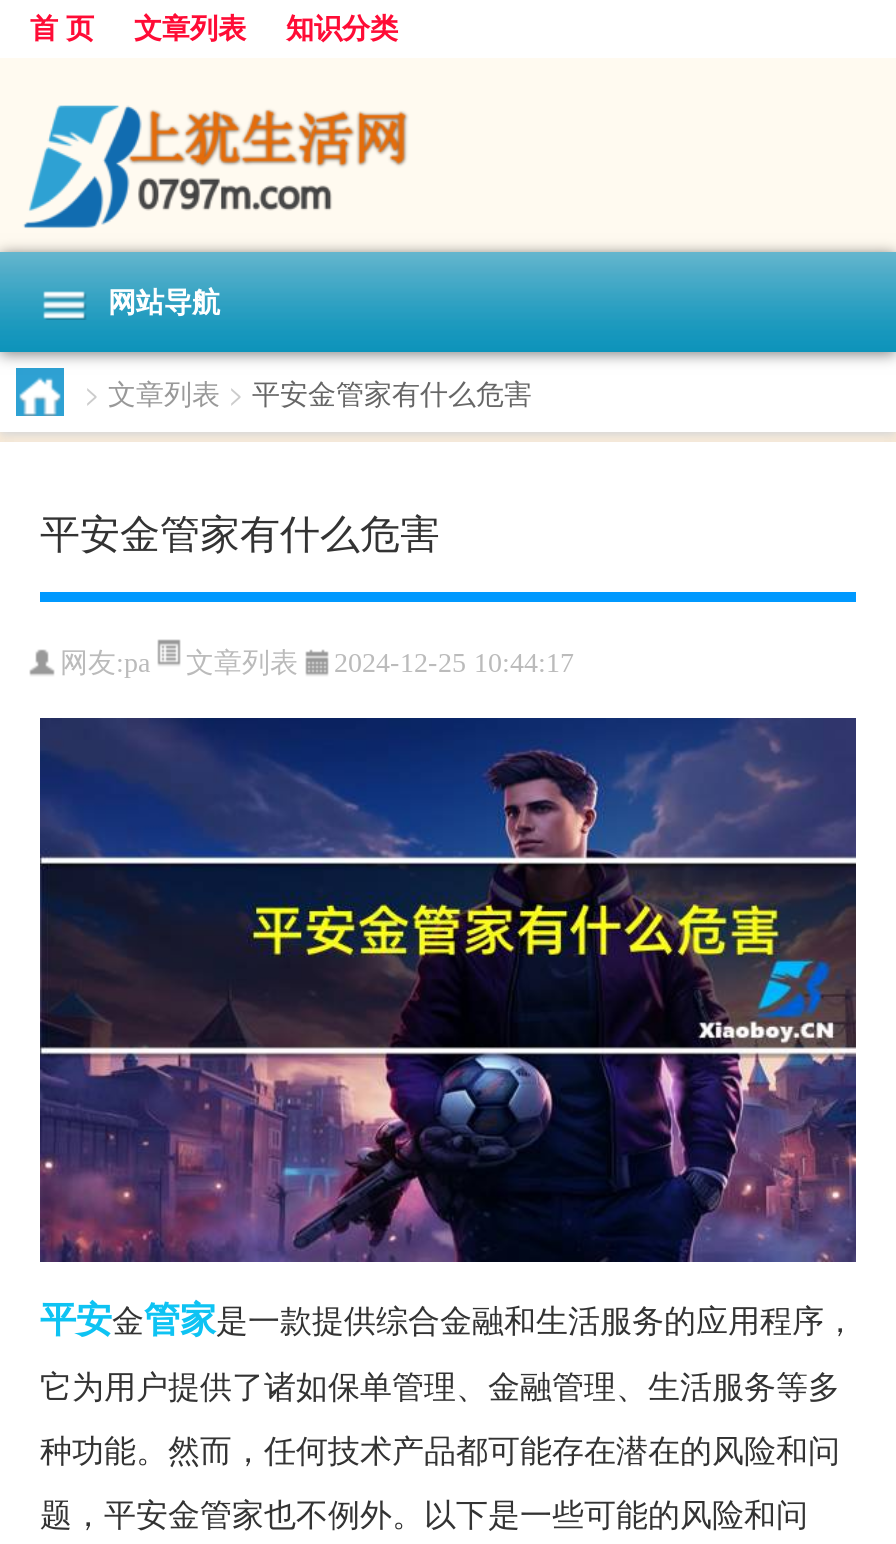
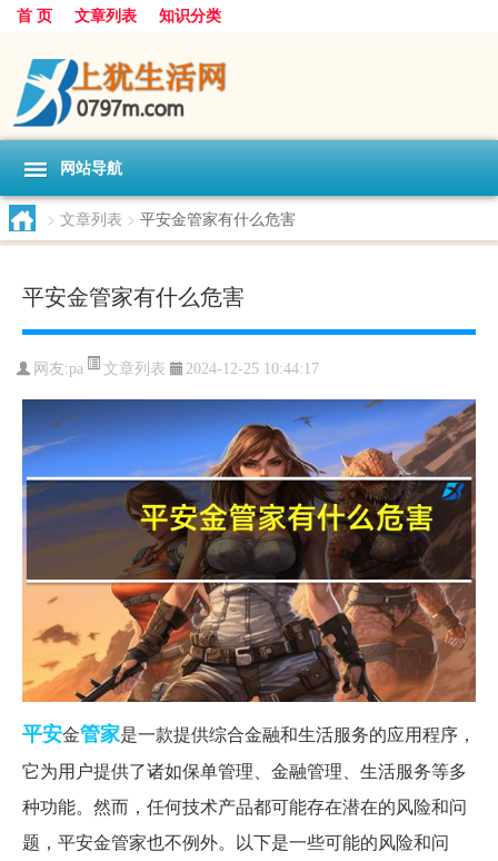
[38,716,858,1264] [image] -> [21,398,477,703] [image]

